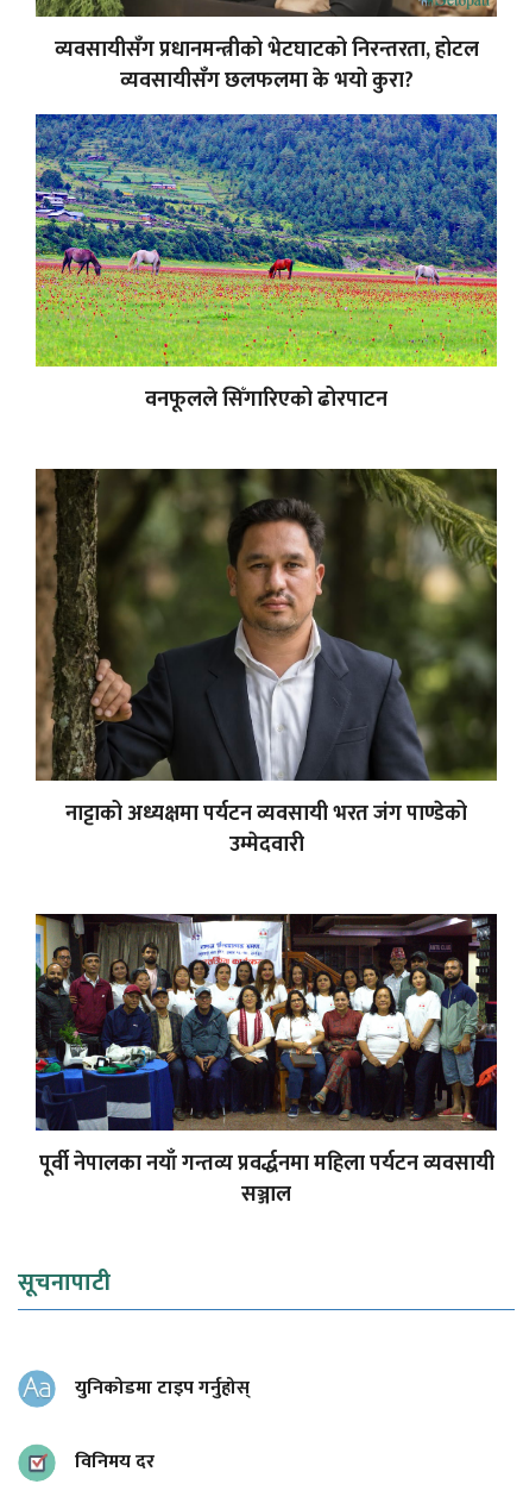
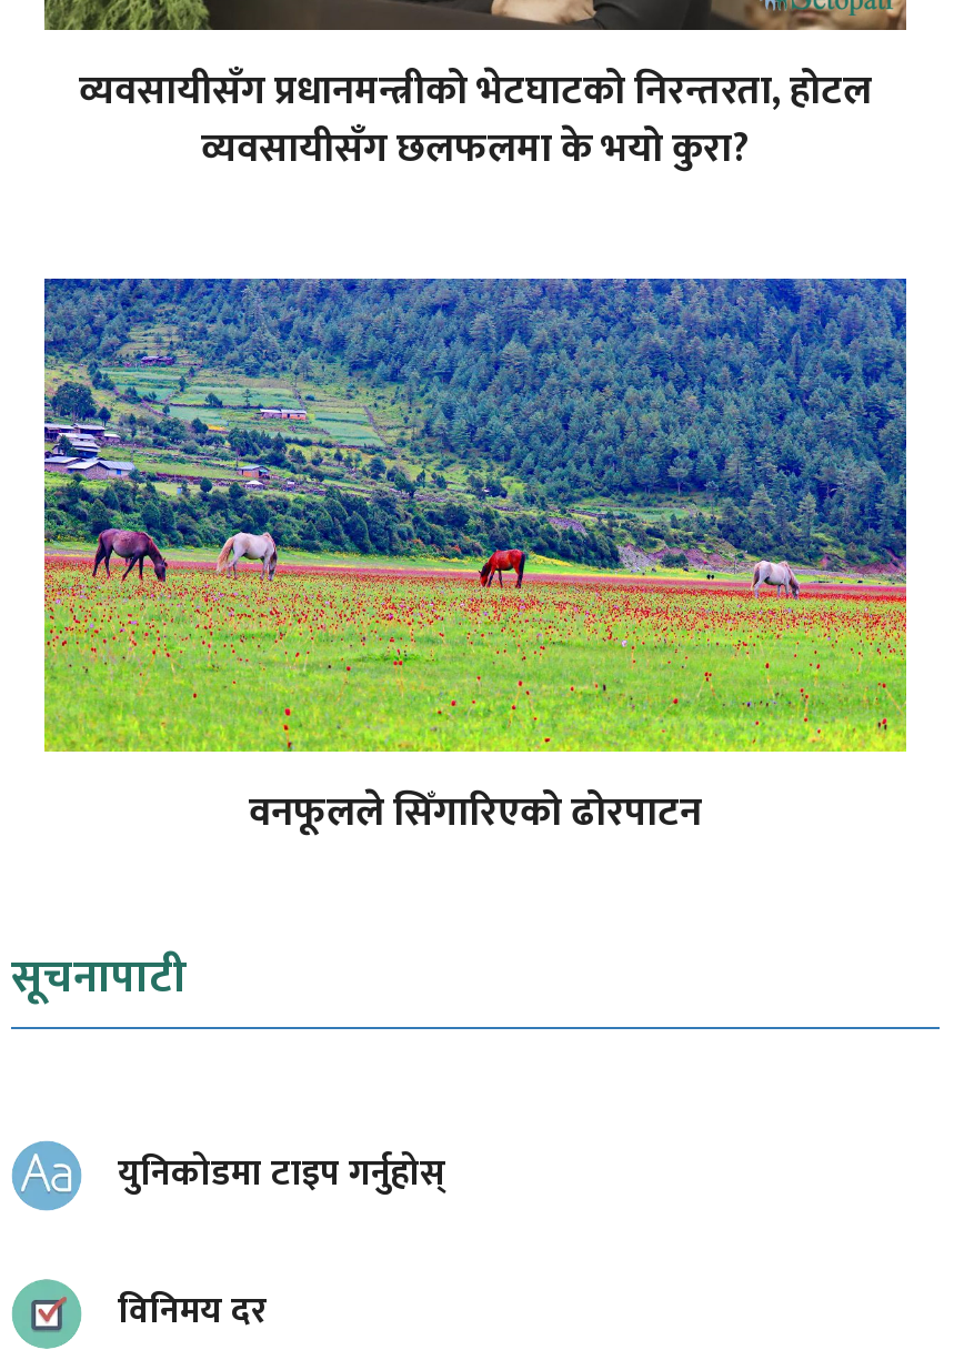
moved [33,111,499,418] -> [40,273,911,847]: [image] | वनफूलले सिँगारिएको ढोरपाटन
[34,468,498,863] [image] | नाट्टाको अध्यक्षमा पर्यटन व्यवसायी भरत जंग पाण्डेको | उम्मेदवारी -> none
[34,913,498,1212] [image] | पूर्वी नेपालका नयाँ गन्तव्य प्रवर्द्धनमा महिला पर्यटन व्यवसायी | सञ्जाल -> none

